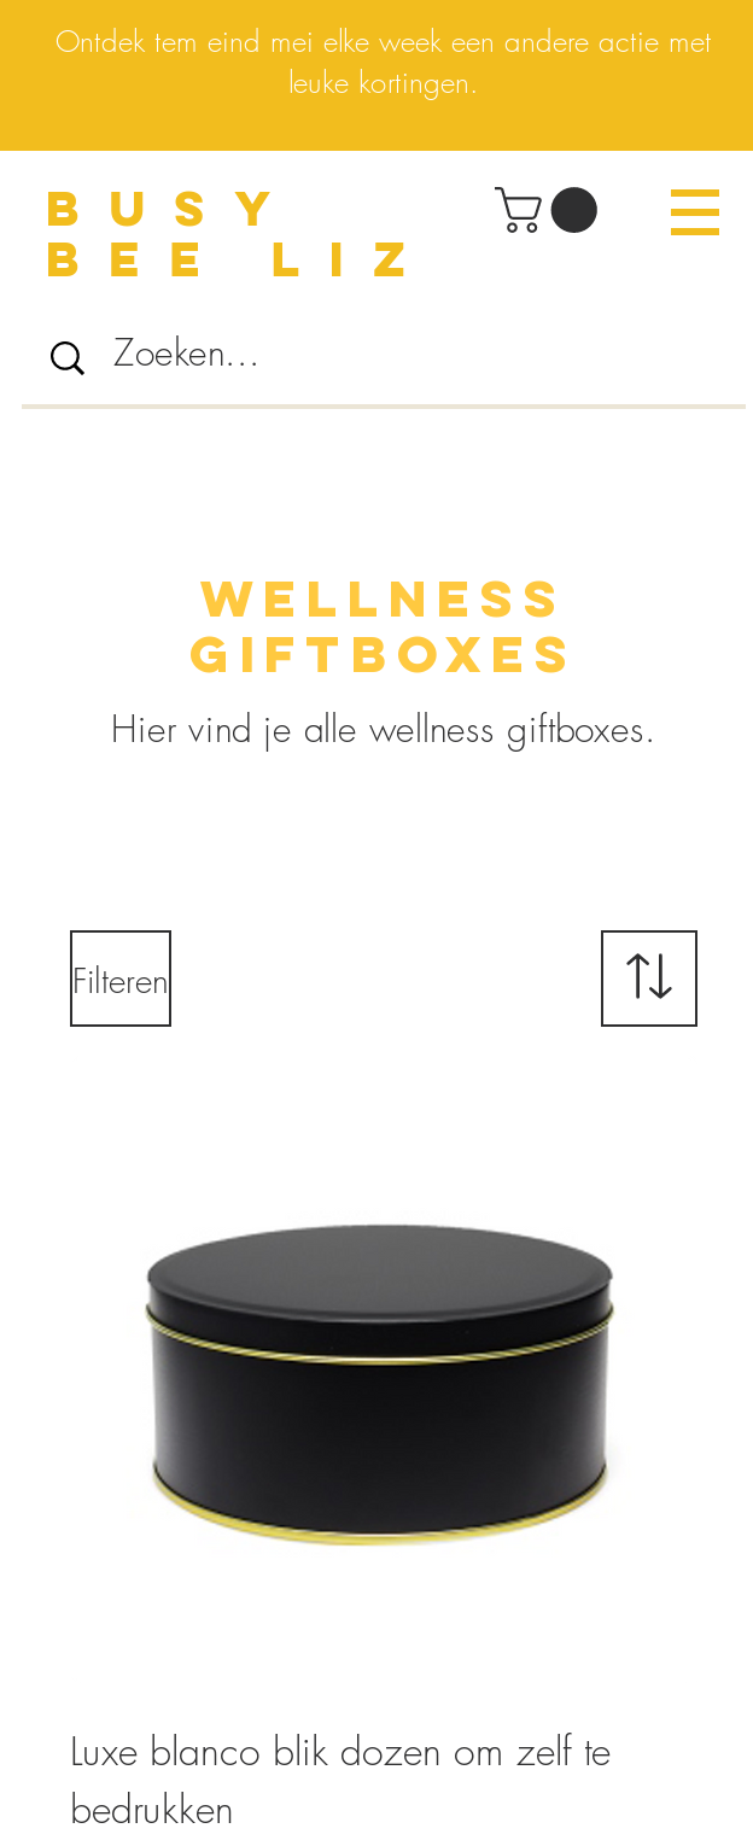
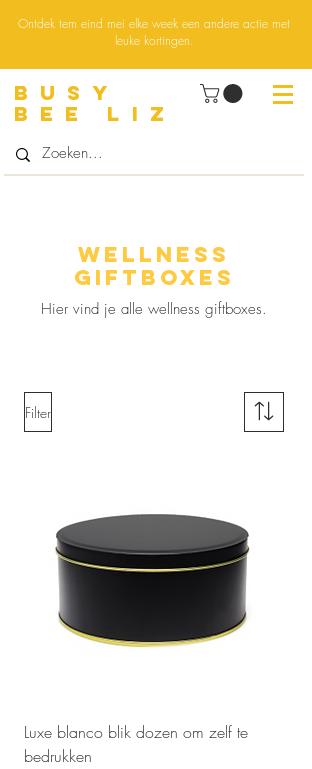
[72,956,169,1002] Filteren -> [25,403,51,422] Filter

